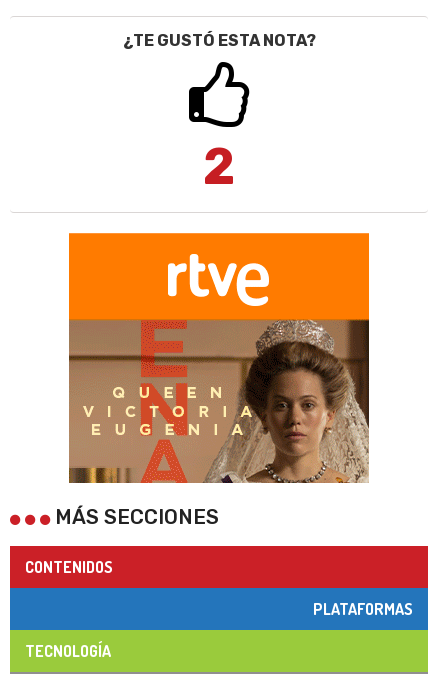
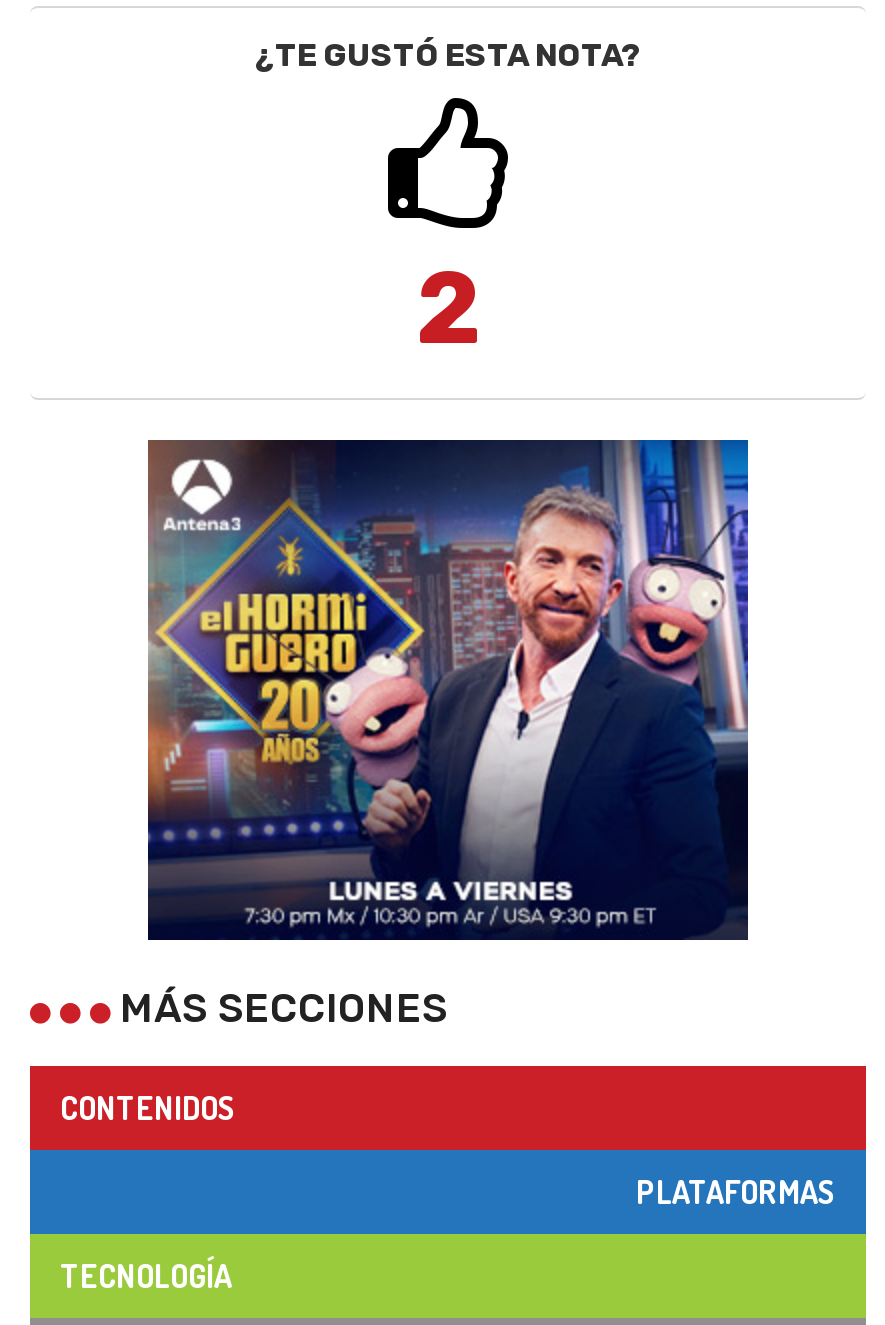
[68,232,370,484] [image] -> [146,437,750,943] [image]

